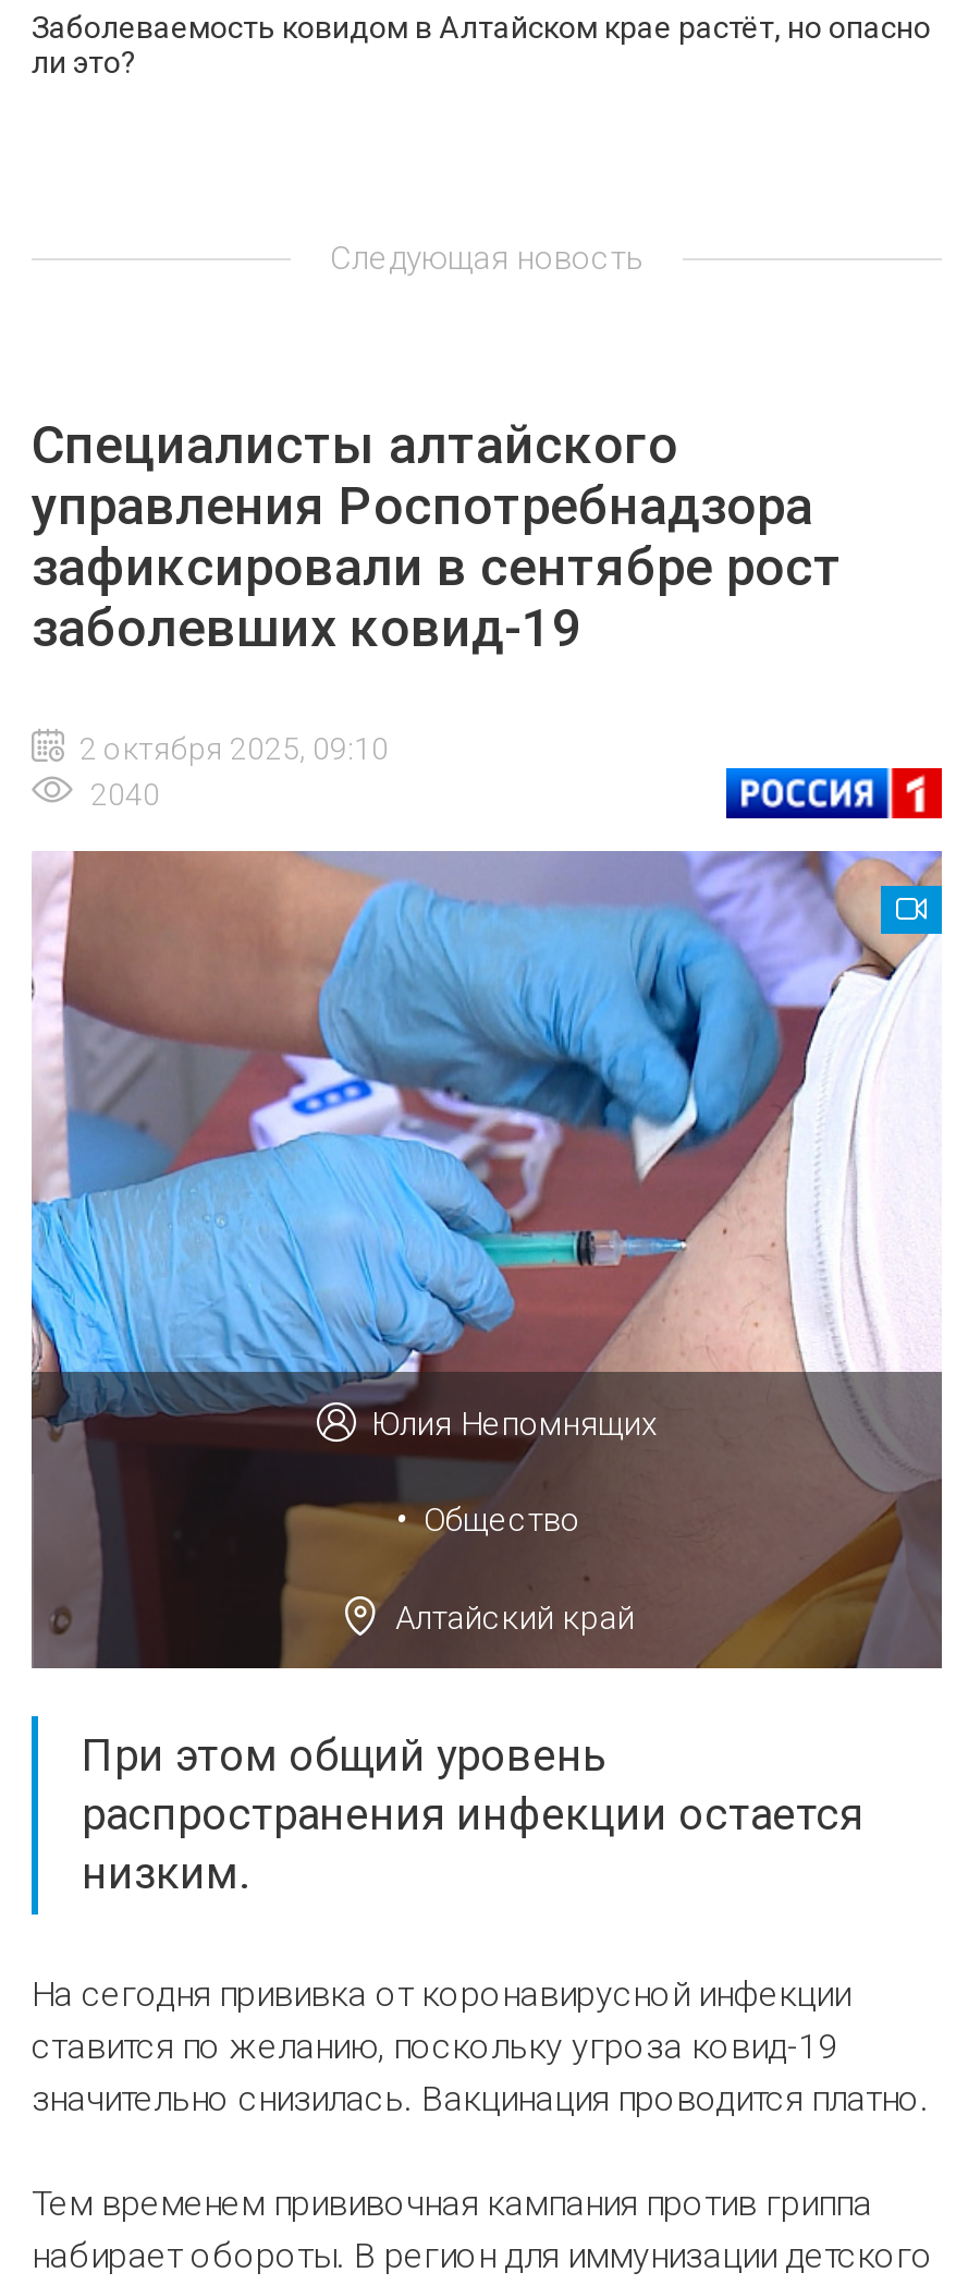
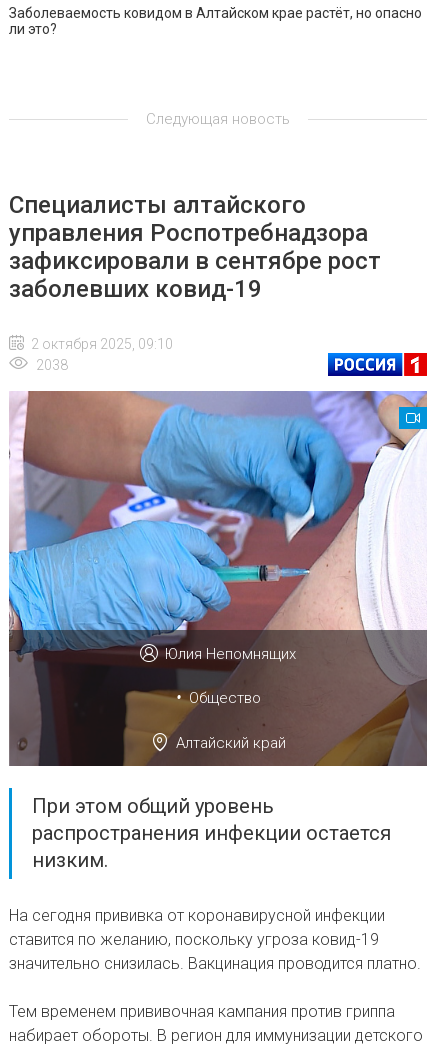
[84,778,160,813] 2040 -> [33,357,68,373] 2038

